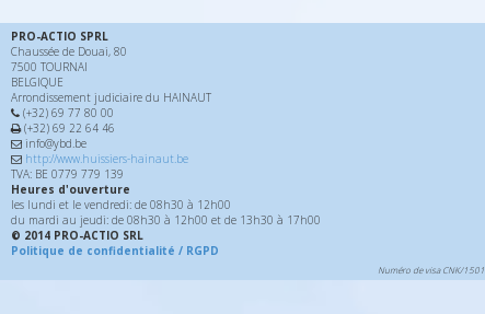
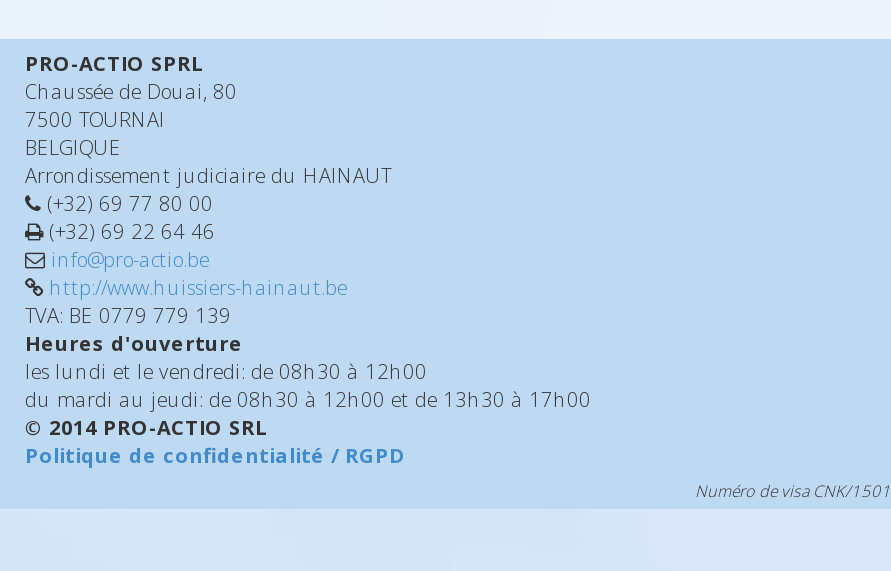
[22,136,86,151] info@ybd.be -> [51,245,209,273] info@pro-actio.be

